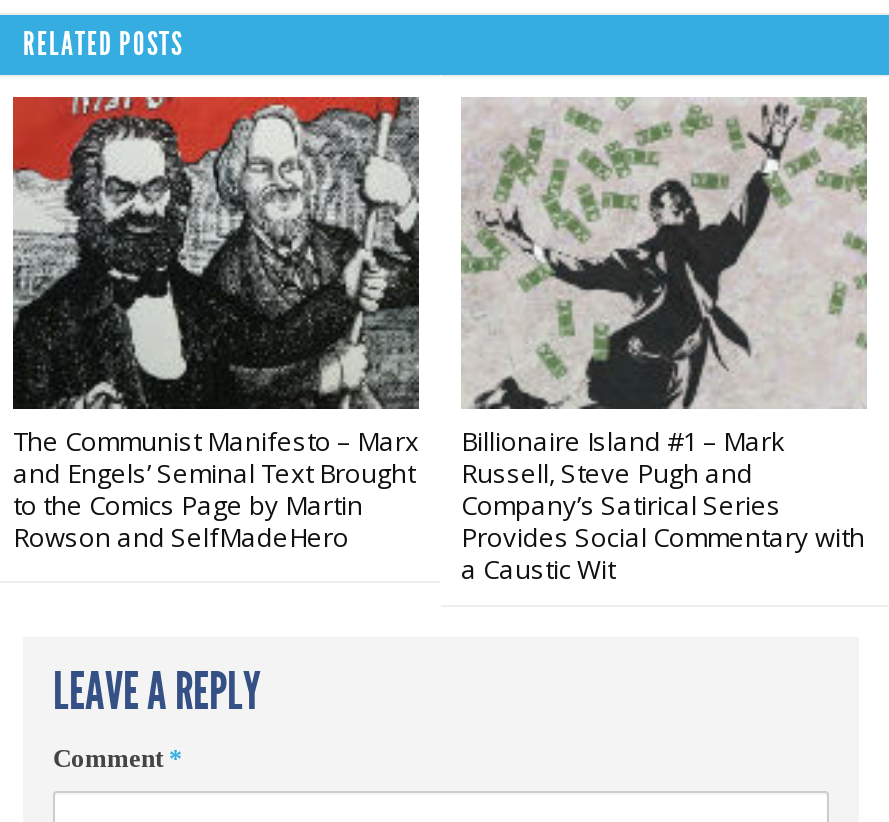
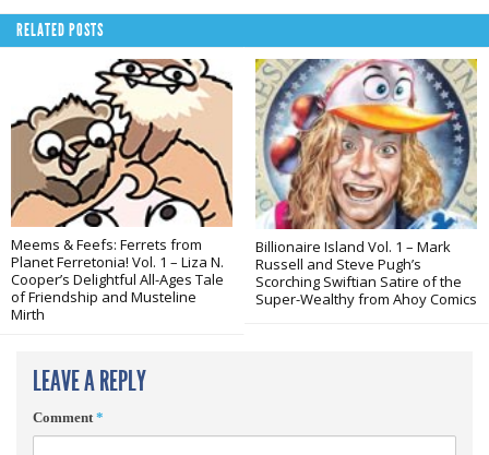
[11,95,421,554] [image] | The Communist Manifesto – Marx | and Engels’ Seminal Text Brought | to the Comics Page by Martin | Rowson and SelfMadeHero -> [10,58,234,325] [image] | Meems & Feefs: Ferrets from | Planet Ferretonia! Vol. 1 – Liza N. | Cooper’s Delightful All-Ages Tale | of Friendship and Musteline | Mirth
[461,97,867,586] [image] | Billionaire Island #1 – Mark | Russell, Steve Pugh and | Company’s Satirical Series | Provides Social Commentary with | a Caustic Wit -> [254,58,478,308] [image] | Billionaire Island Vol. 1 – Mark | Russell and Steve Pugh’s | Scorching Swiftian Satire of the | Super-Wealthy from Ahoy Comics

